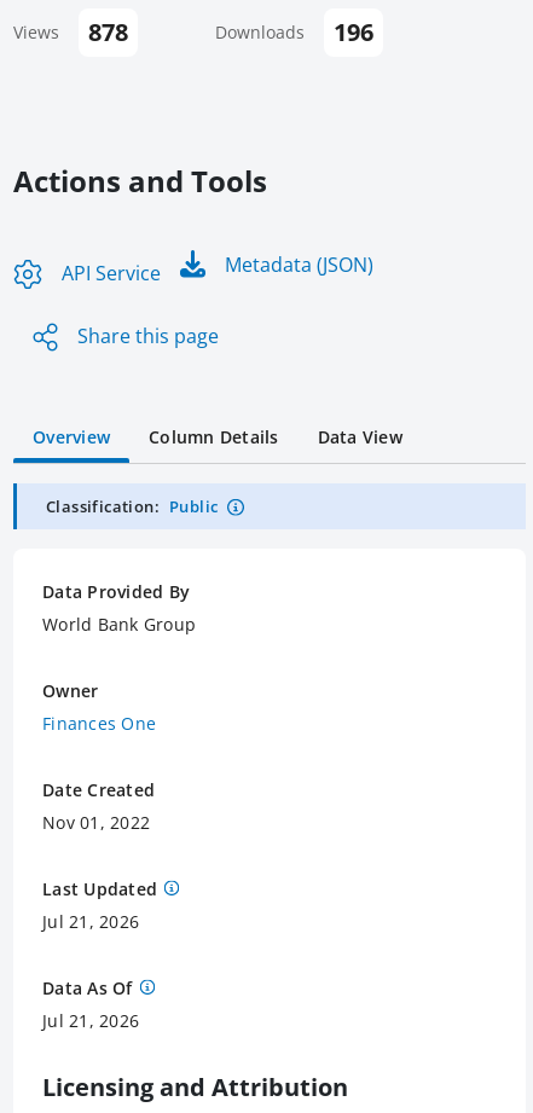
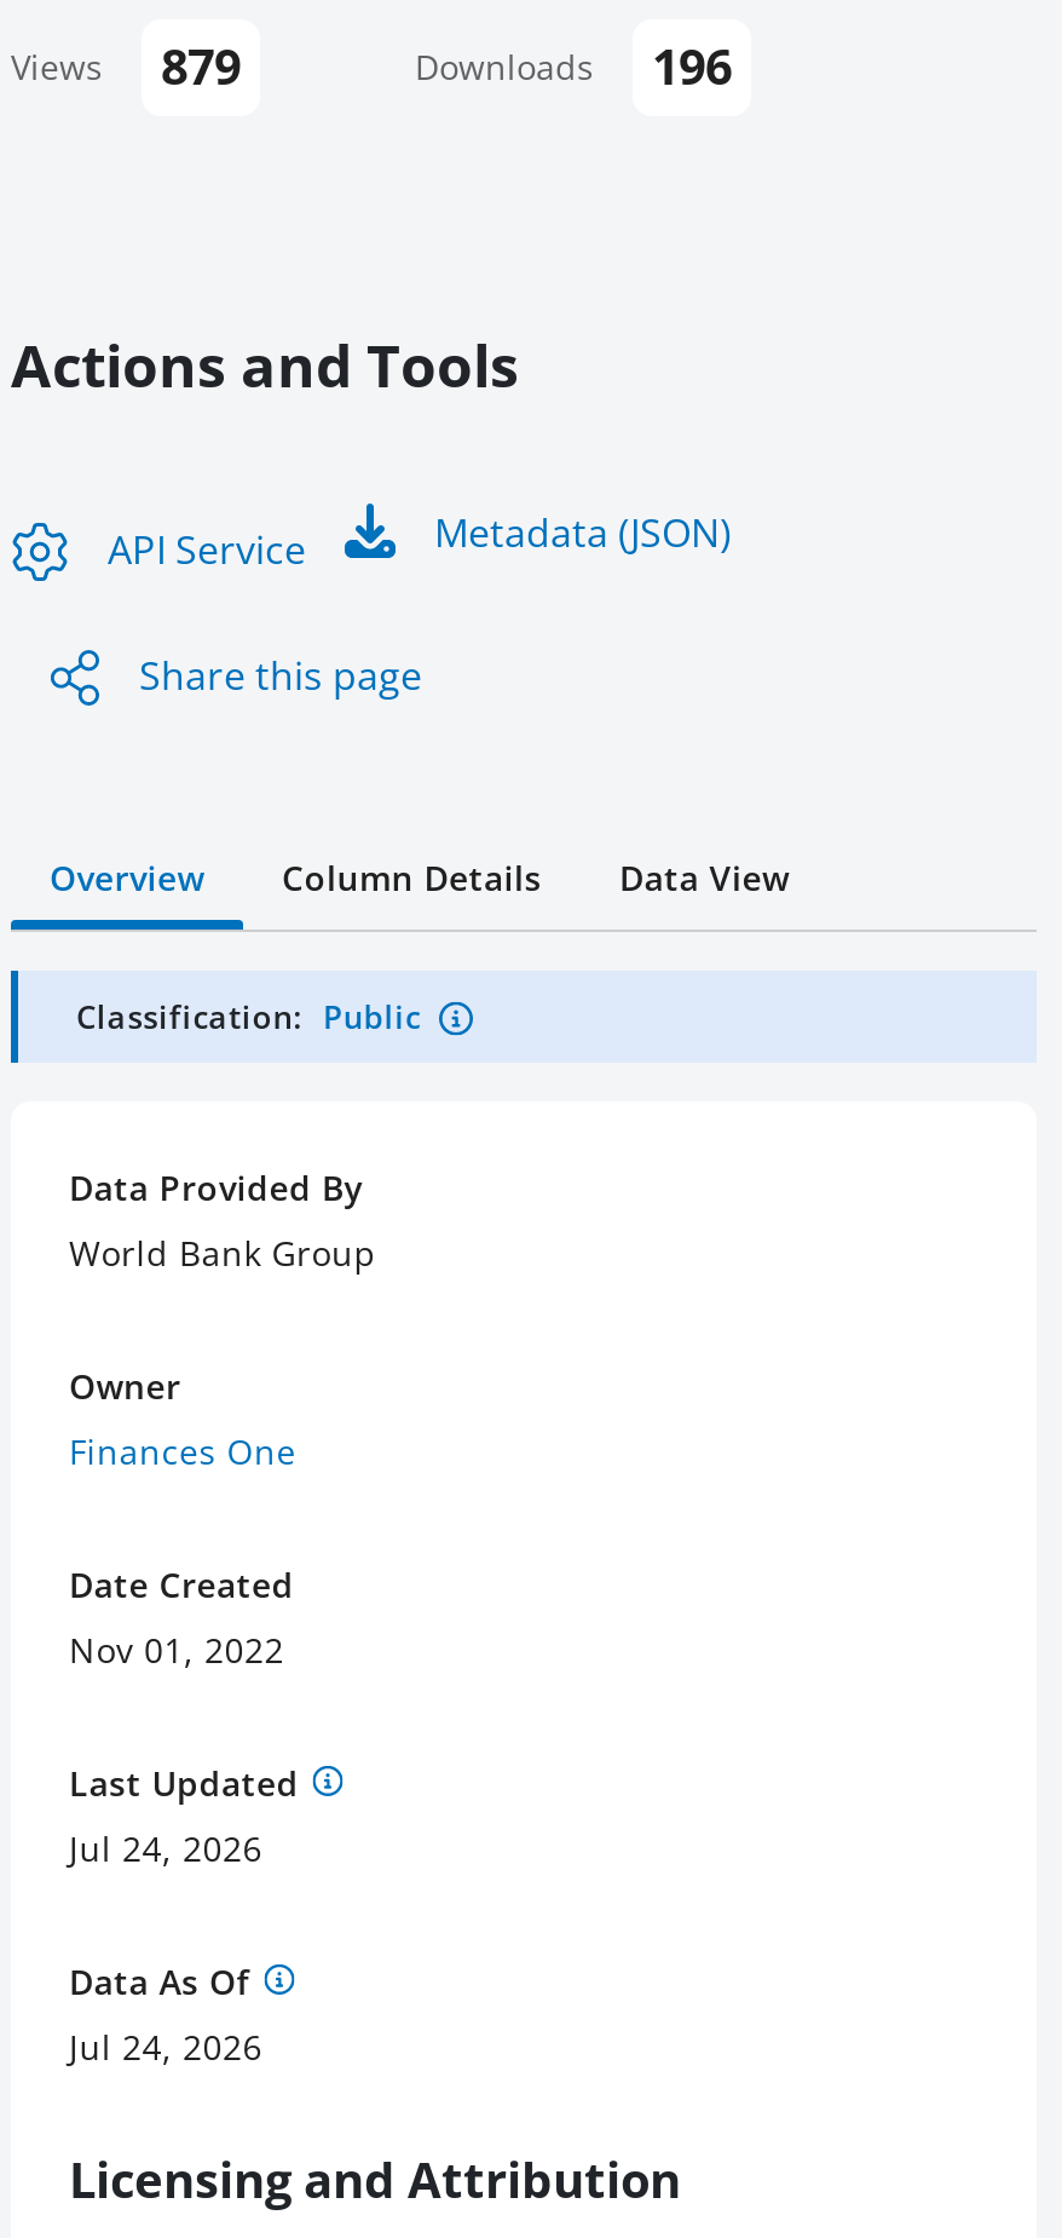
[13,16,128,48] Views 878 -> [11,34,241,99] Views 879
[42,910,139,933] Jul 21, 2026 -> [69,1825,262,1871] Jul 24, 2026
[42,1009,139,1032] Jul 21, 2026 -> [69,2023,262,2069] Jul 24, 2026

